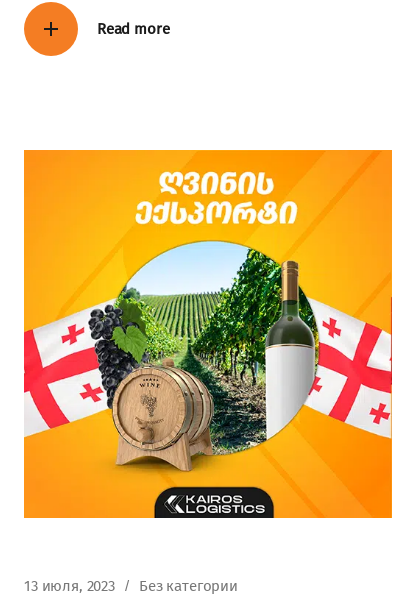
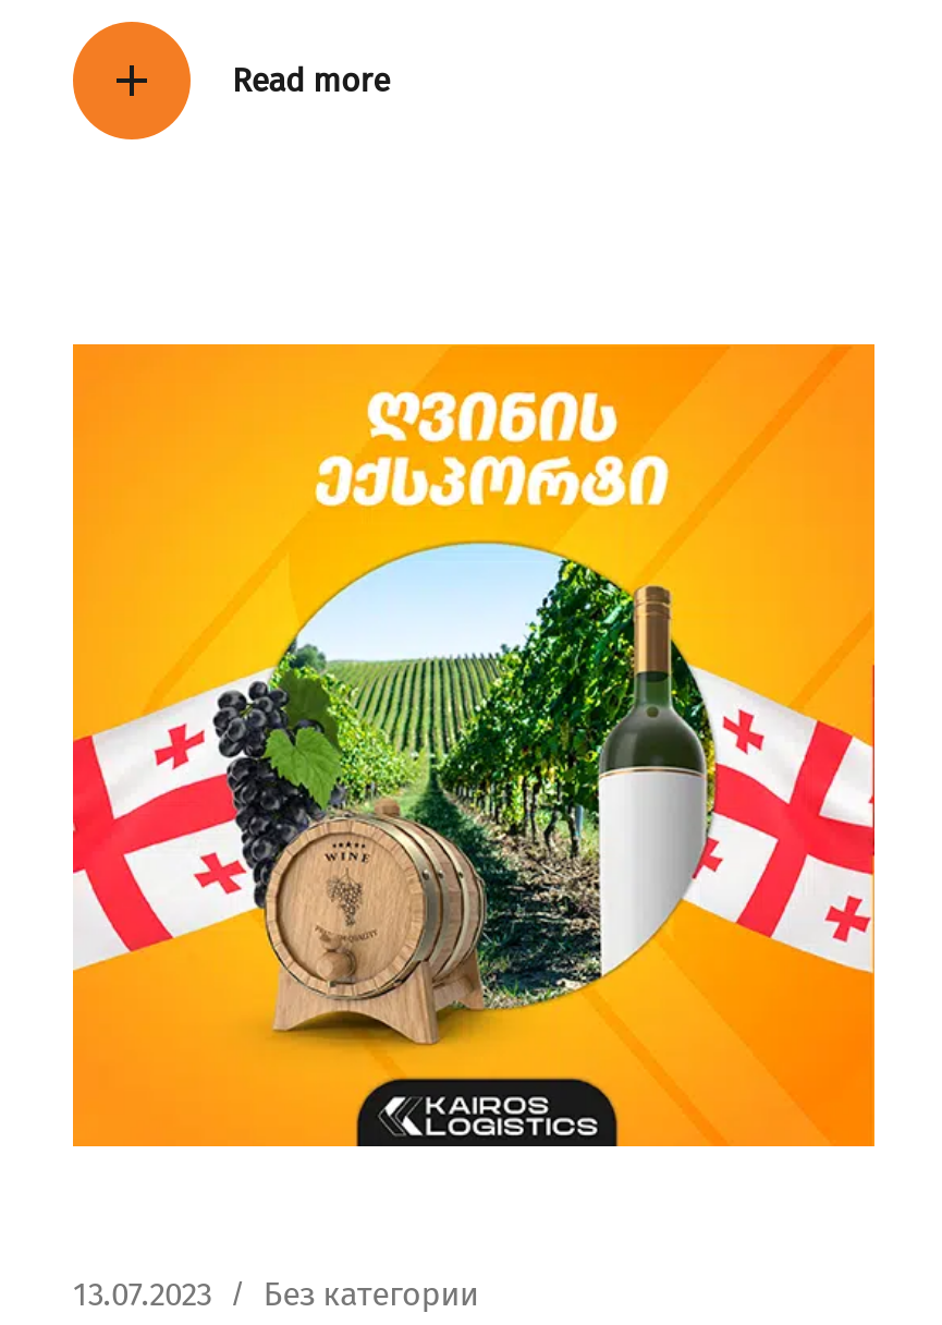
[24,577,238,595] 13 июля, 2023 Без категории -> [73,1275,479,1314] 13.07.2023 Без категории

